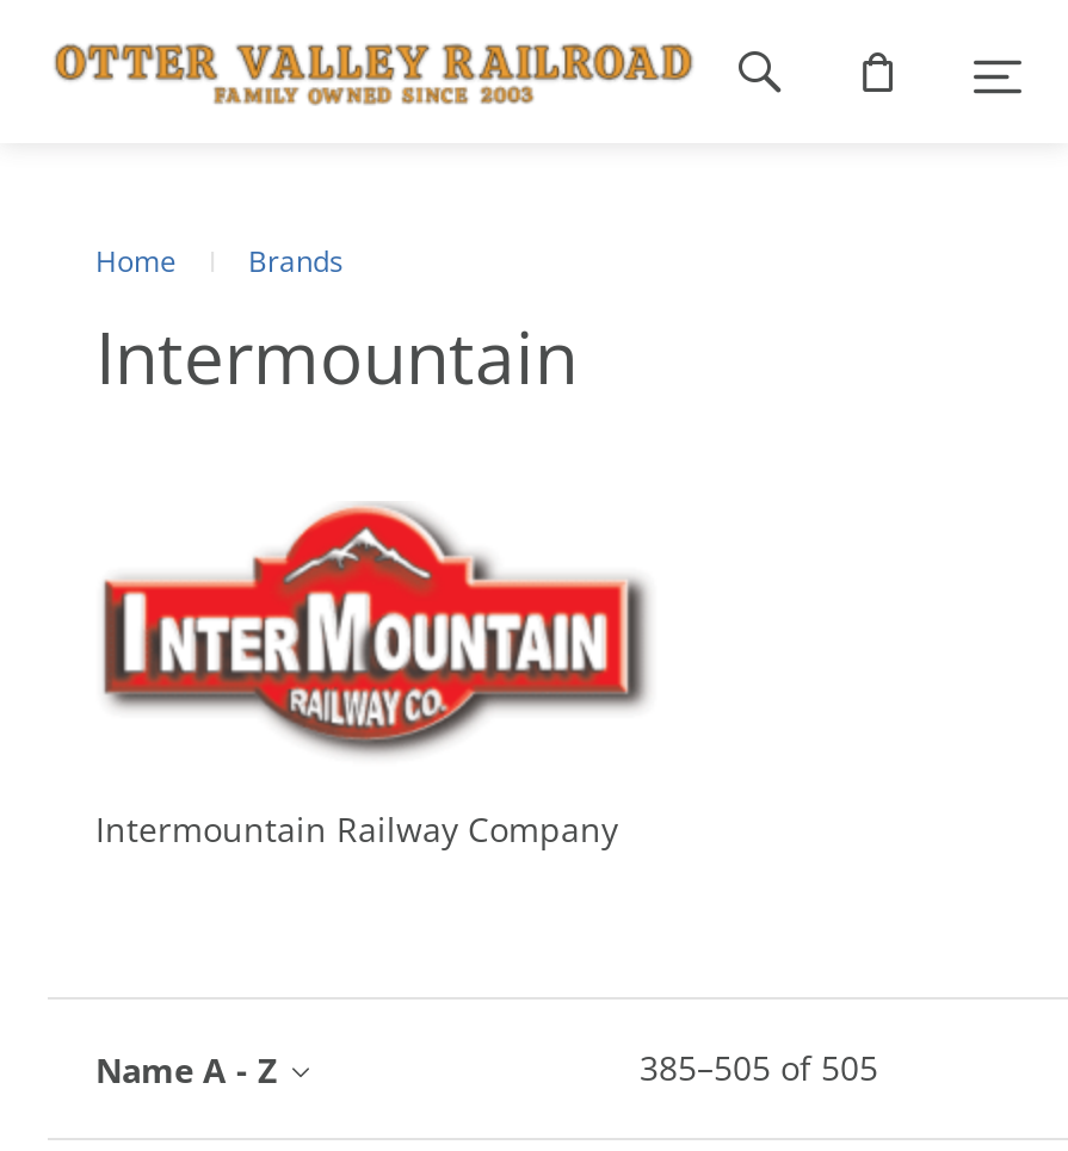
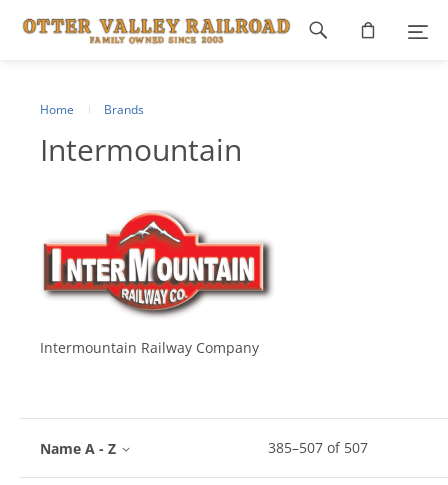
[640,1045,878,1090] 385–505 of 505 -> [268,438,368,457] 385–507 of 507

